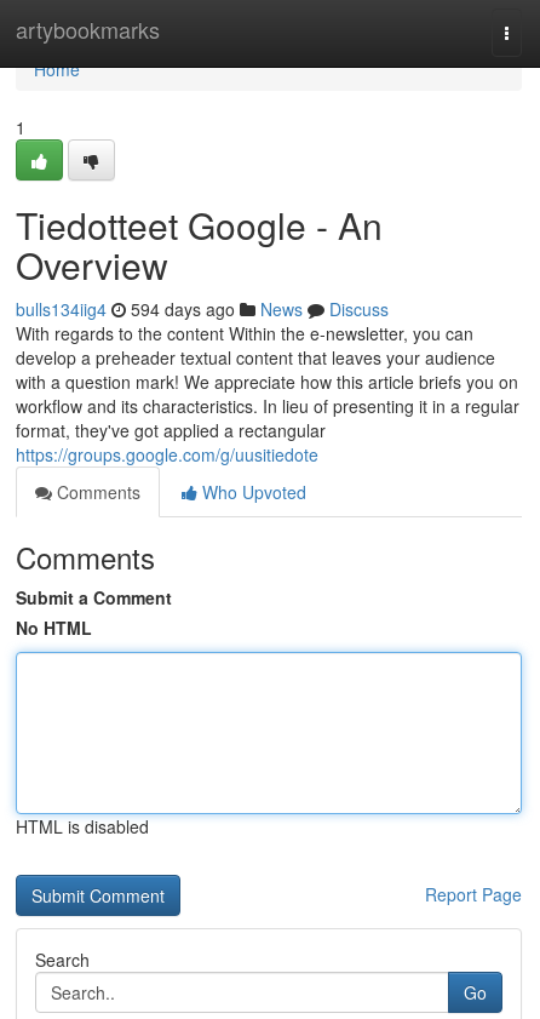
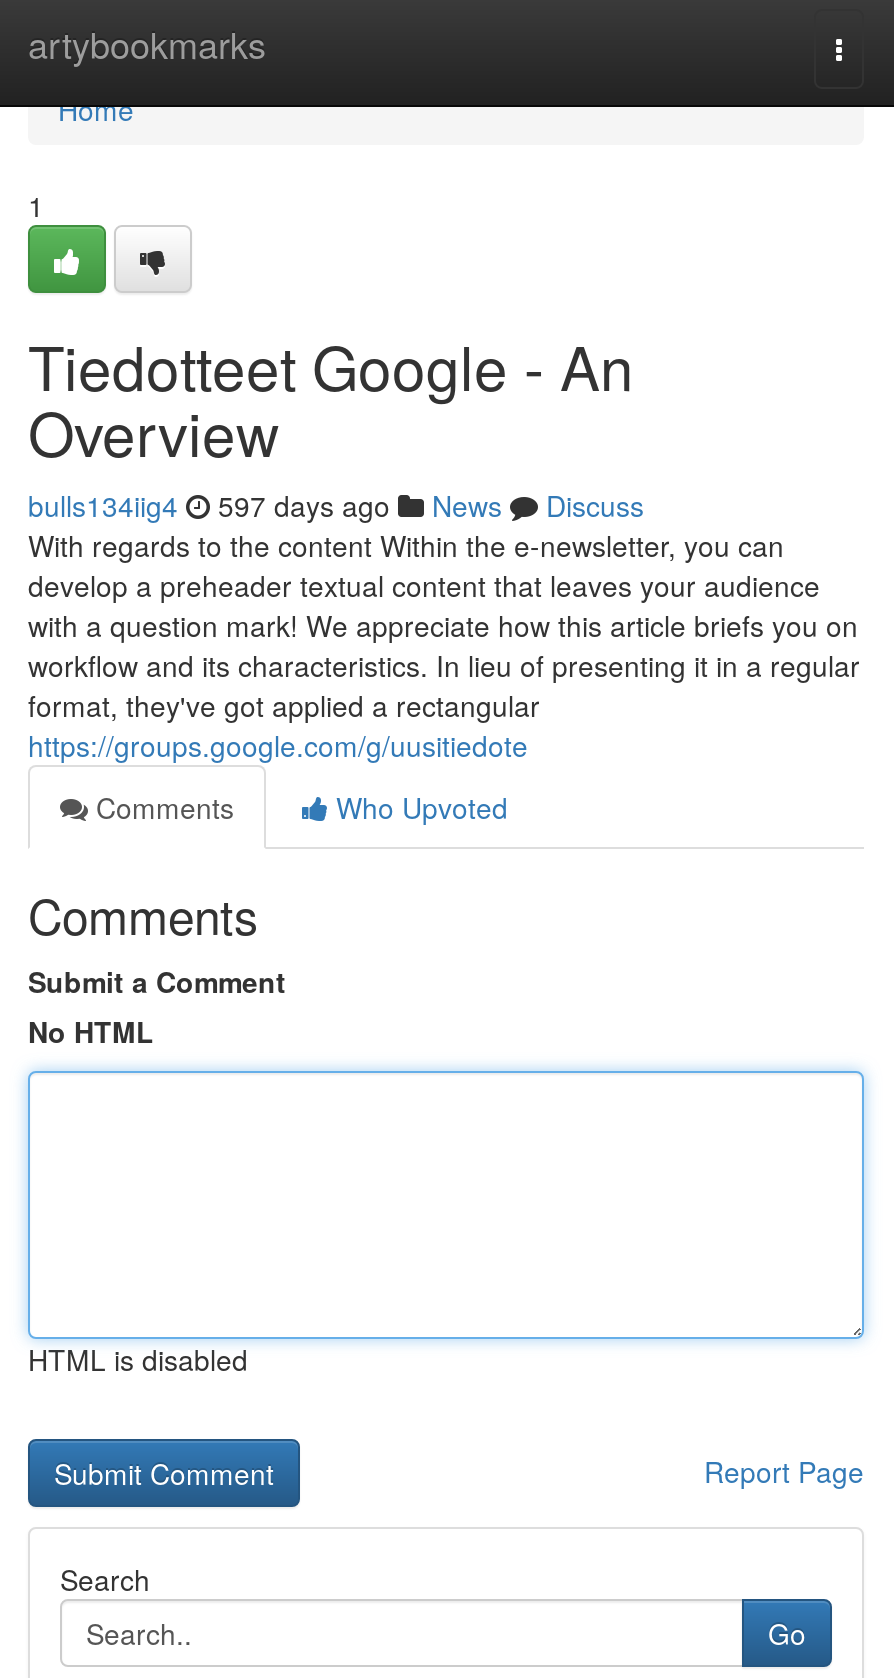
[16,297,389,321] bulls134iig4 594 days ago News Discuss -> [28,485,644,525] bulls134iig4 597 days ago News Discuss

